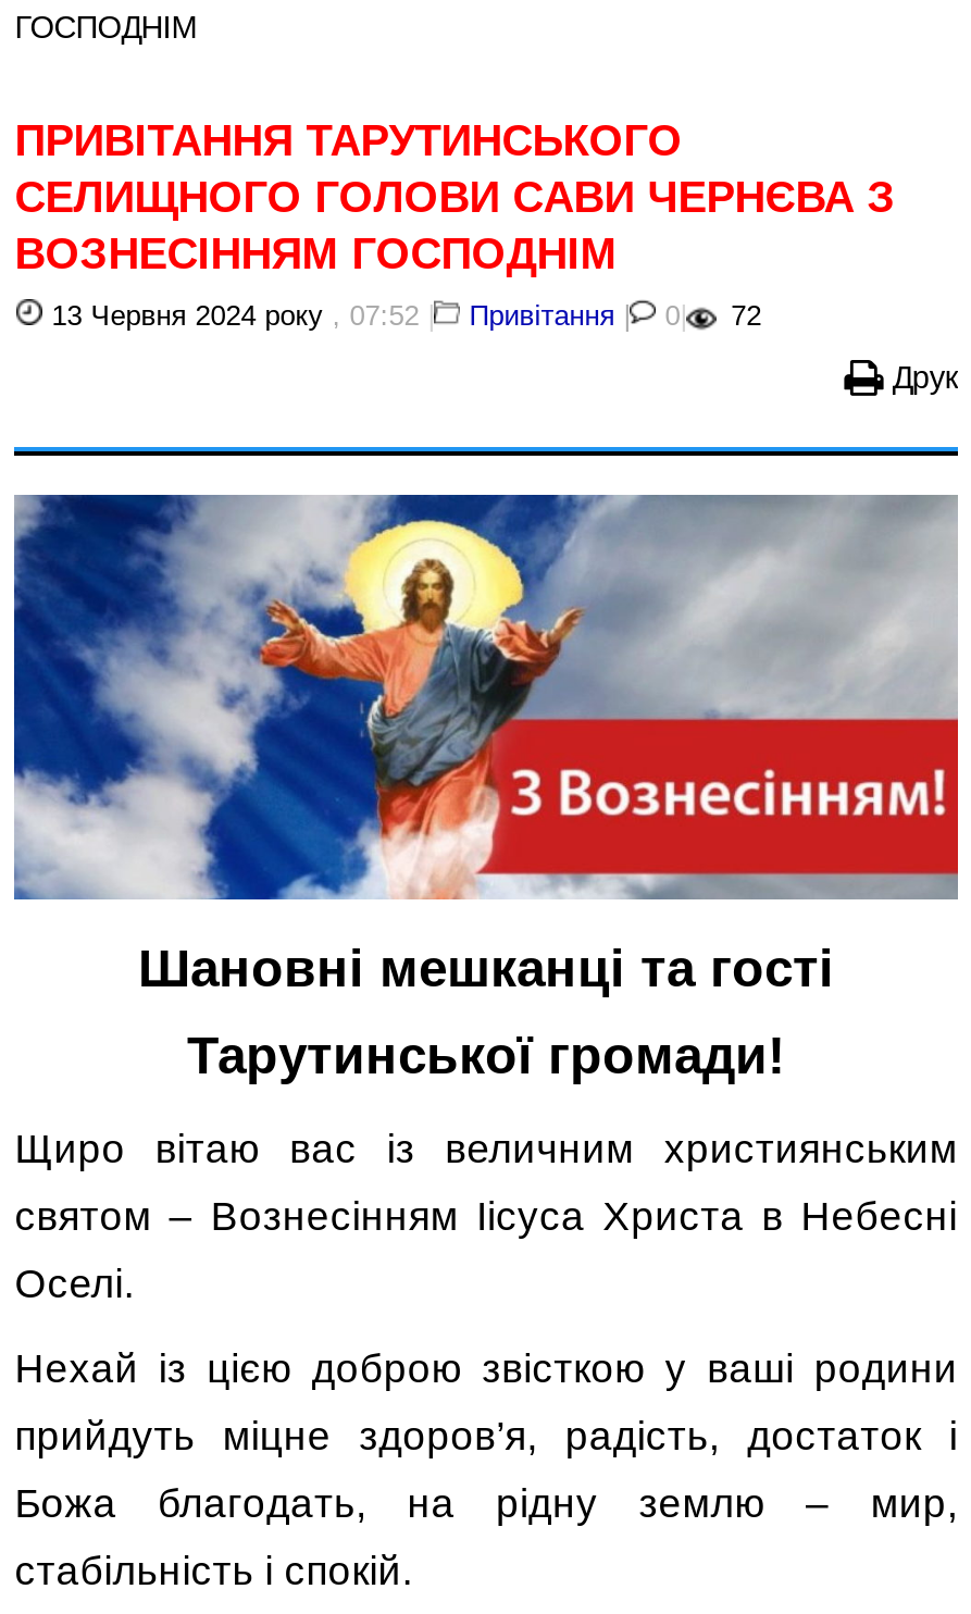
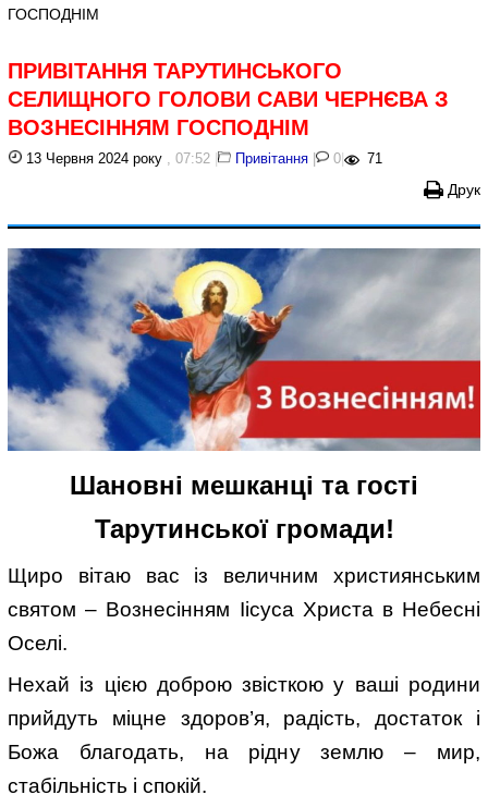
[731,300,762,333] 72 -> [367,151,382,167] 71

